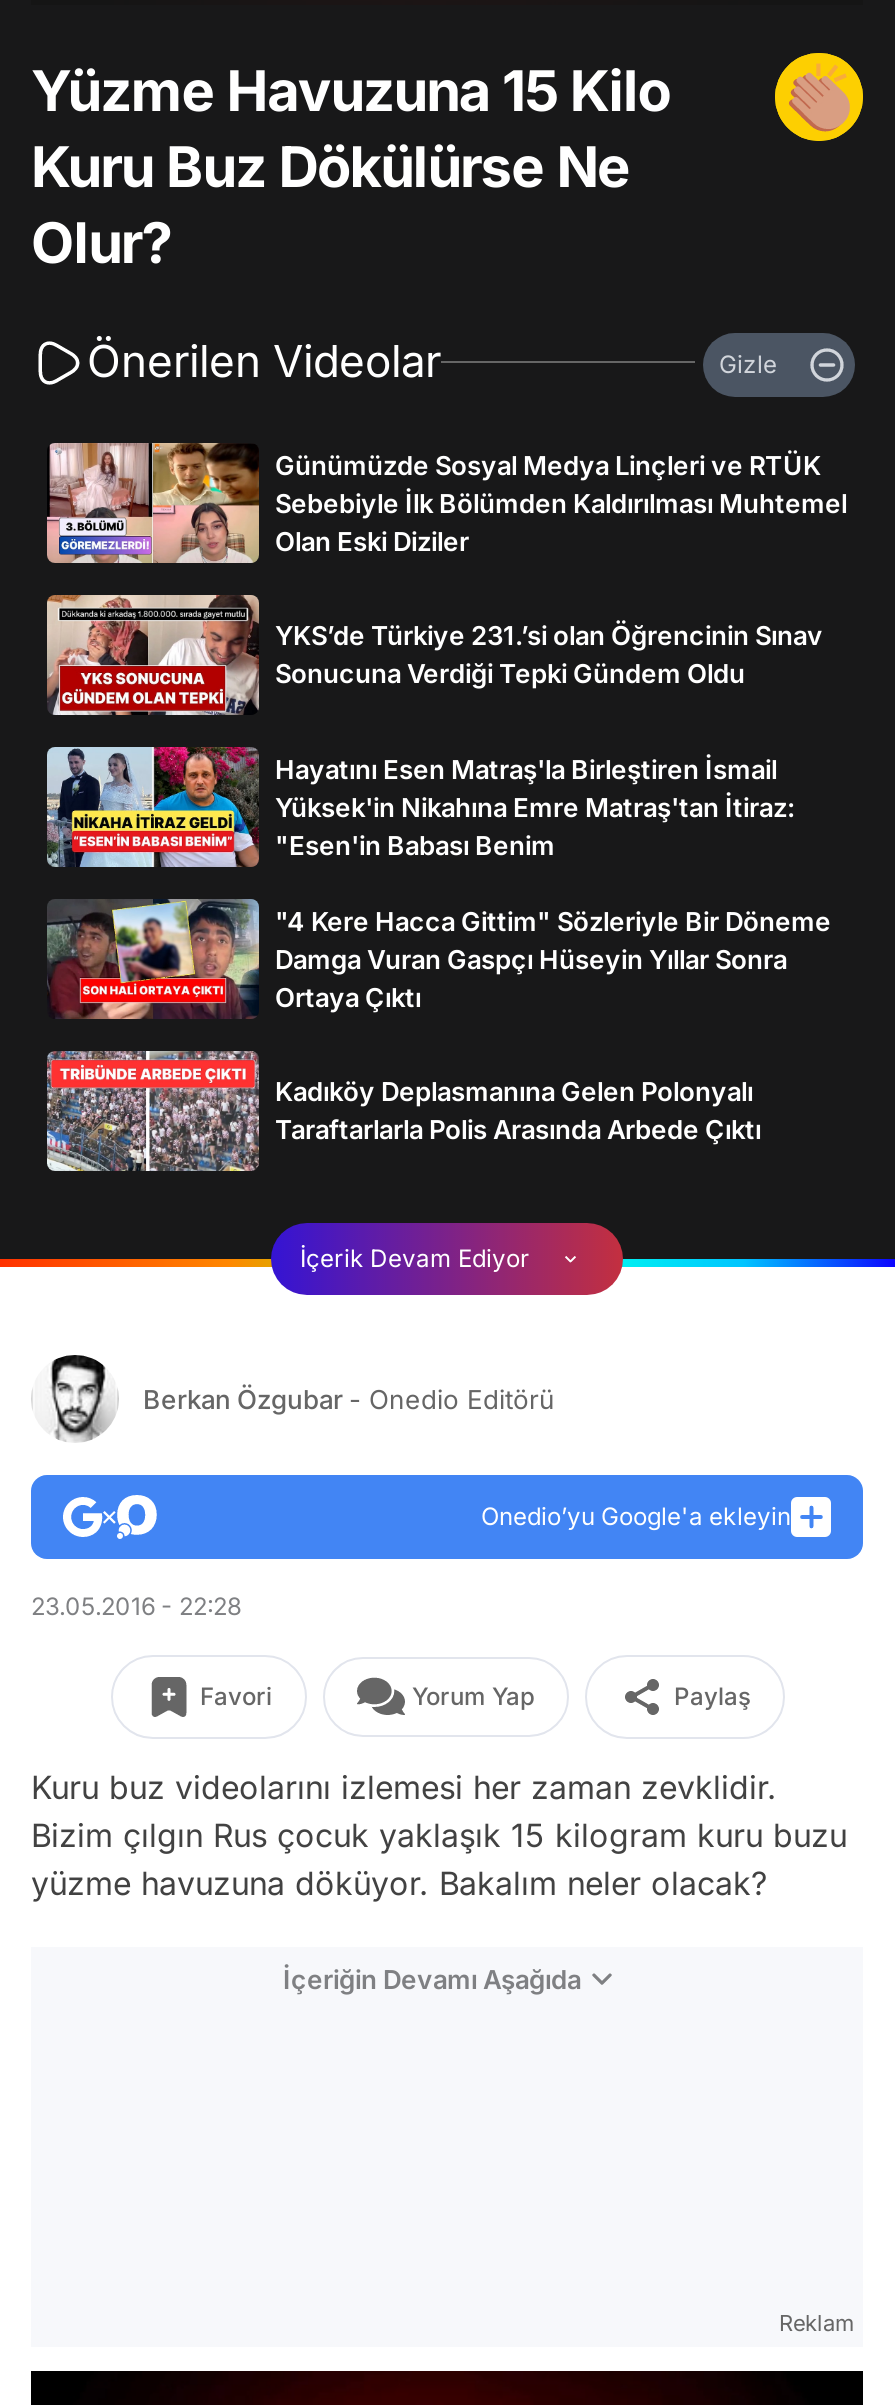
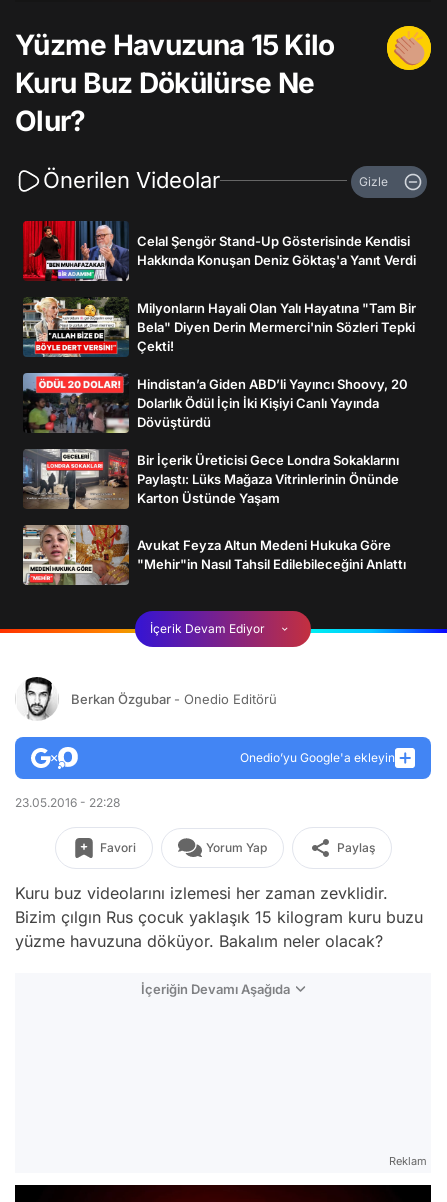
[45,441,847,565] [image] | Günümüzde Sosyal Medya Linçleri ve RTÜK | Sebebiyle İlk Bölümden Kaldırılması Muhtemel | Olan Eski Diziler -> [22,220,416,281] [image] | Celal Şengör Stand-Up Gösterisinde Kendisi | Hakkında Konuşan Deniz Göktaş'a Yanıt Verdi
[45,593,823,717] [image] | YKS’de Türkiye 231.’si olan Öğrencinin Sınav | Sonucuna Verdiği Tepki Gündem Oldu -> [23,297,416,358] [image] | Milyonların Hayali Olan Yalı Hayatına "Tam Bir | Bela" Diyen Derin Mermerci'nin Sözleri Tepki | Çekti!
[45,745,795,869] [image] | Hayatını Esen Matraş'la Birleştiren İsmail | Yüksek'in Nikahına Emre Matraş'tan İtiraz: | "Esen'in Babası Benim -> [23,372,408,434] [image] | Hindistan’a Giden ABD’li Yayıncı Shoovy, 20 | Dolarlık Ödül İçin İki Kişiyi Canlı Yayında | Dövüştürdü
[49,899,831,1019] [image] | "4 Kere Hacca Gittim" Sözleriyle Bir Döneme | Damga Vuran Gaspçı Hüseyin Yıllar Sonra | Ortaya Çıktı -> [23,448,399,510] [image] | Bir İçerik Üreticisi Gece Londra Sokaklarını | Paylaştı: Lüks Mağaza Vitrinlerinin Önünde | Karton Üstünde Yaşam
[47,1049,761,1173] [image] | Kadıköy Deplasmanına Gelen Polonyalı | Taraftarlarla Polis Arasında Arbede Çıktı -> [23,525,406,585] [image] | Avukat Feyza Altun Medeni Hukuka Göre | "Mehir"in Nasıl Tahsil Edilebileceğini Anlattı

